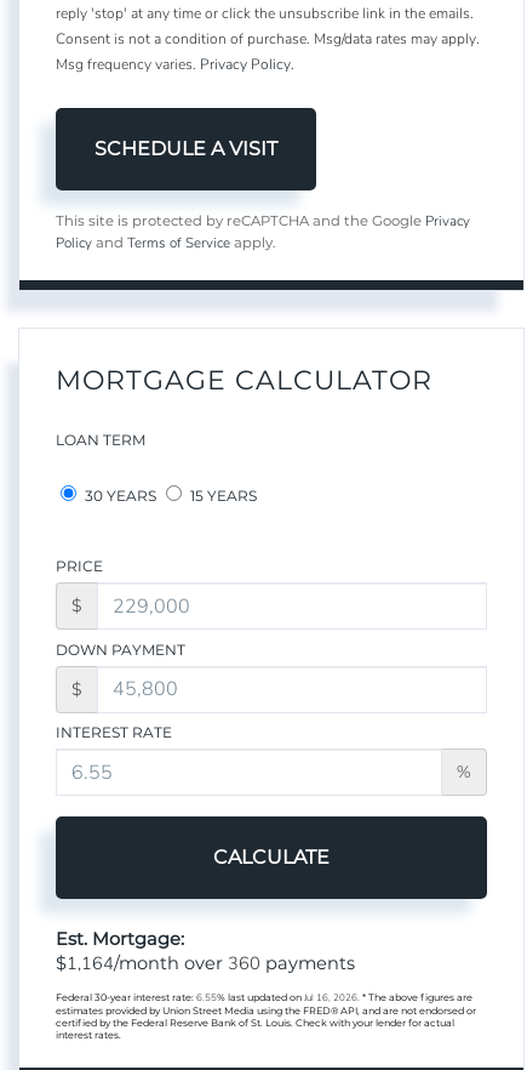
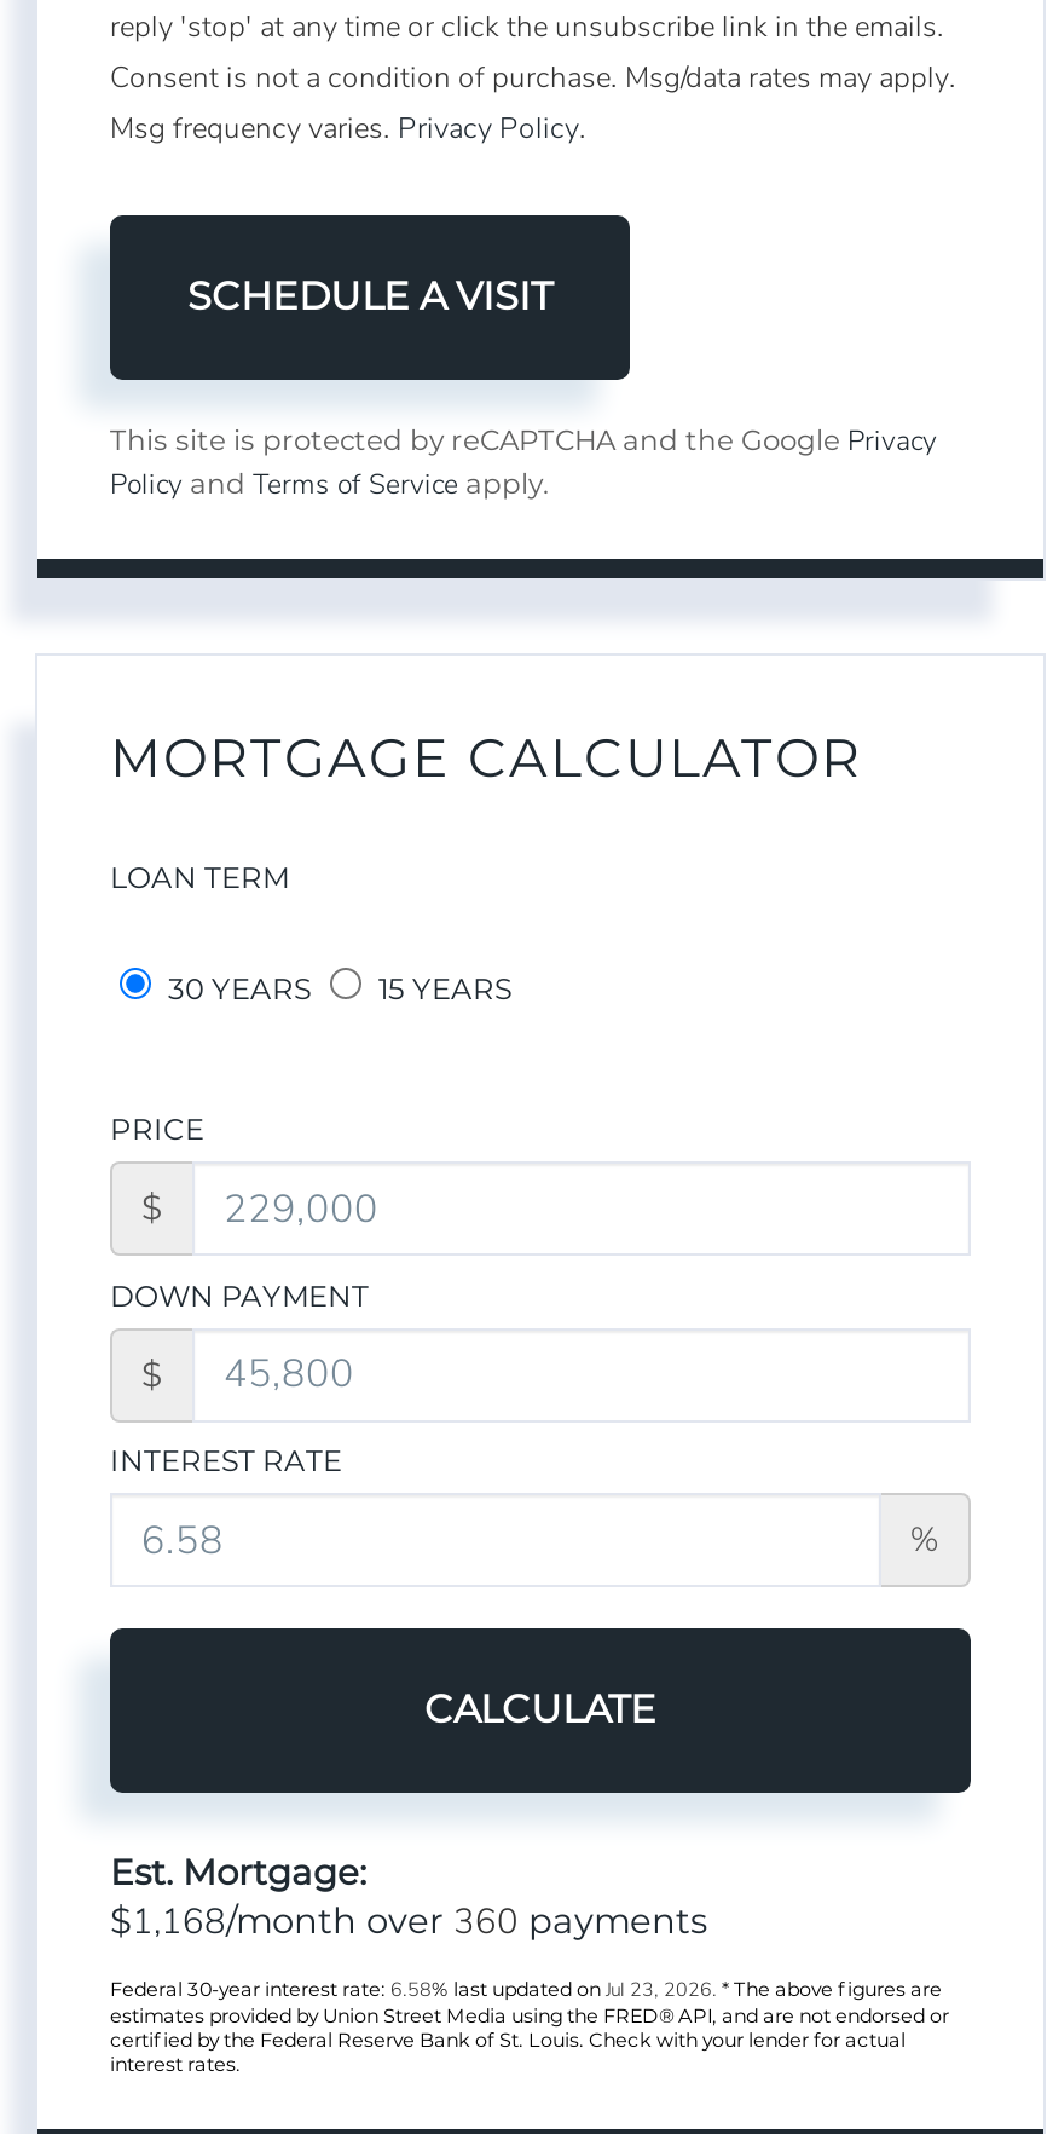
[56,951,355,975] $1,164/month over 360 payments -> [110,1896,707,1945] $1,168/month over 360 payments
[56,991,472,1004] Federal 30-year interest rate: 6.55% last updated on Jul 16, 2026. * The above figures are -> [110,1976,942,2003] Federal 30-year interest rate: 6.58% last updated on Jul 23, 2026. * The above figures are

